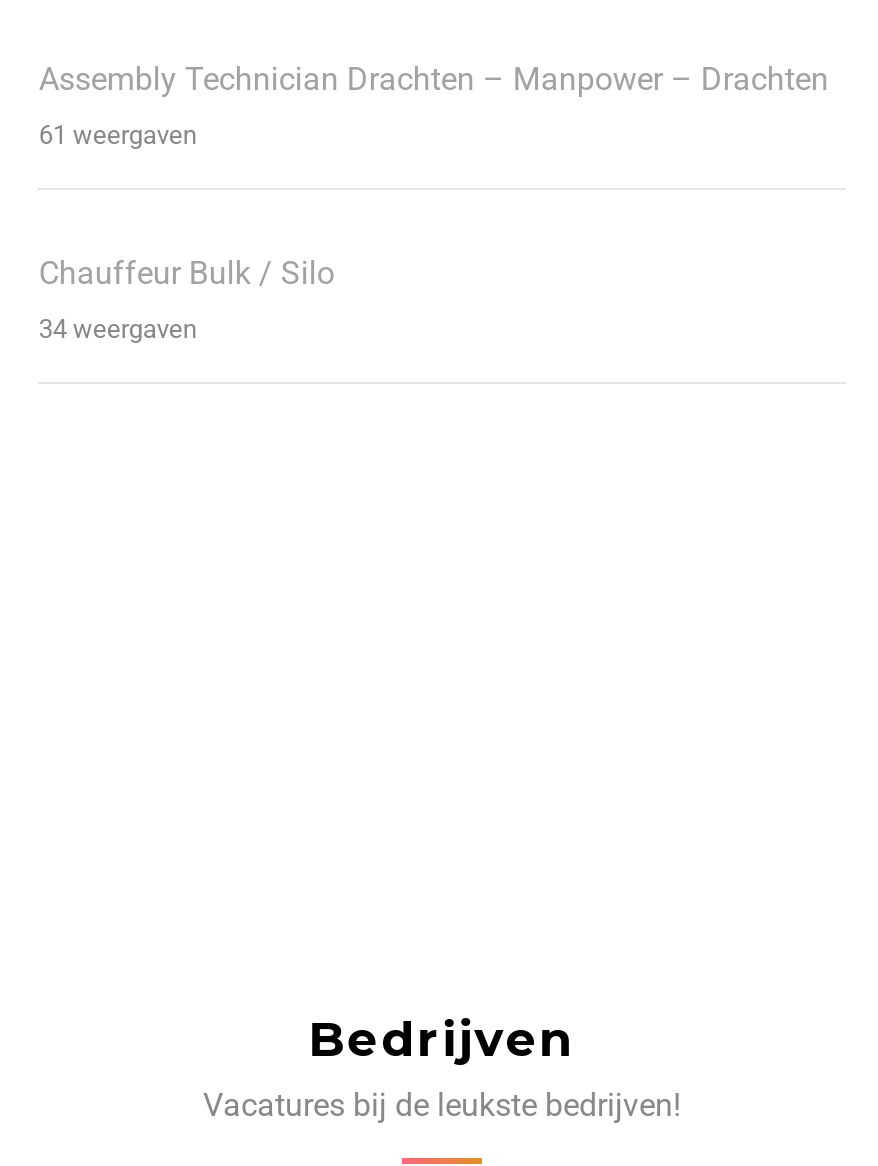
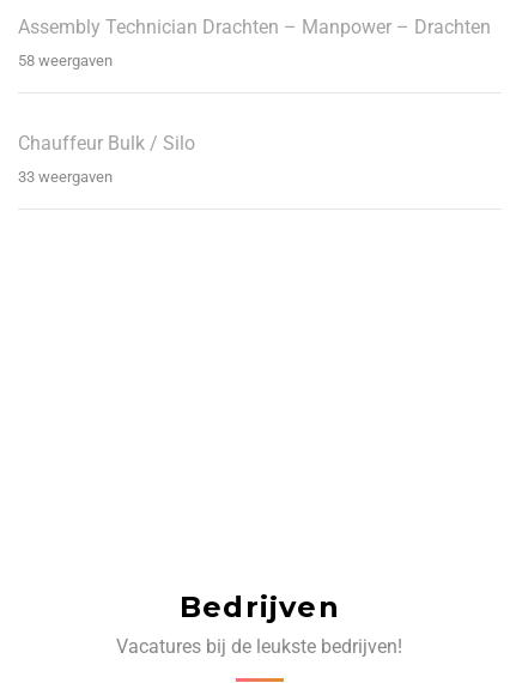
[39,119,197,149] 61 weergaven -> [18,51,113,69] 58 weergaven
[39,313,197,343] 34 weergaven -> [18,167,113,185] 33 weergaven

